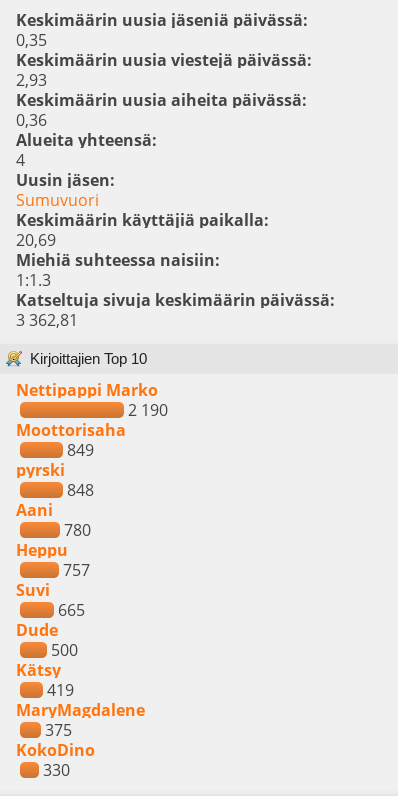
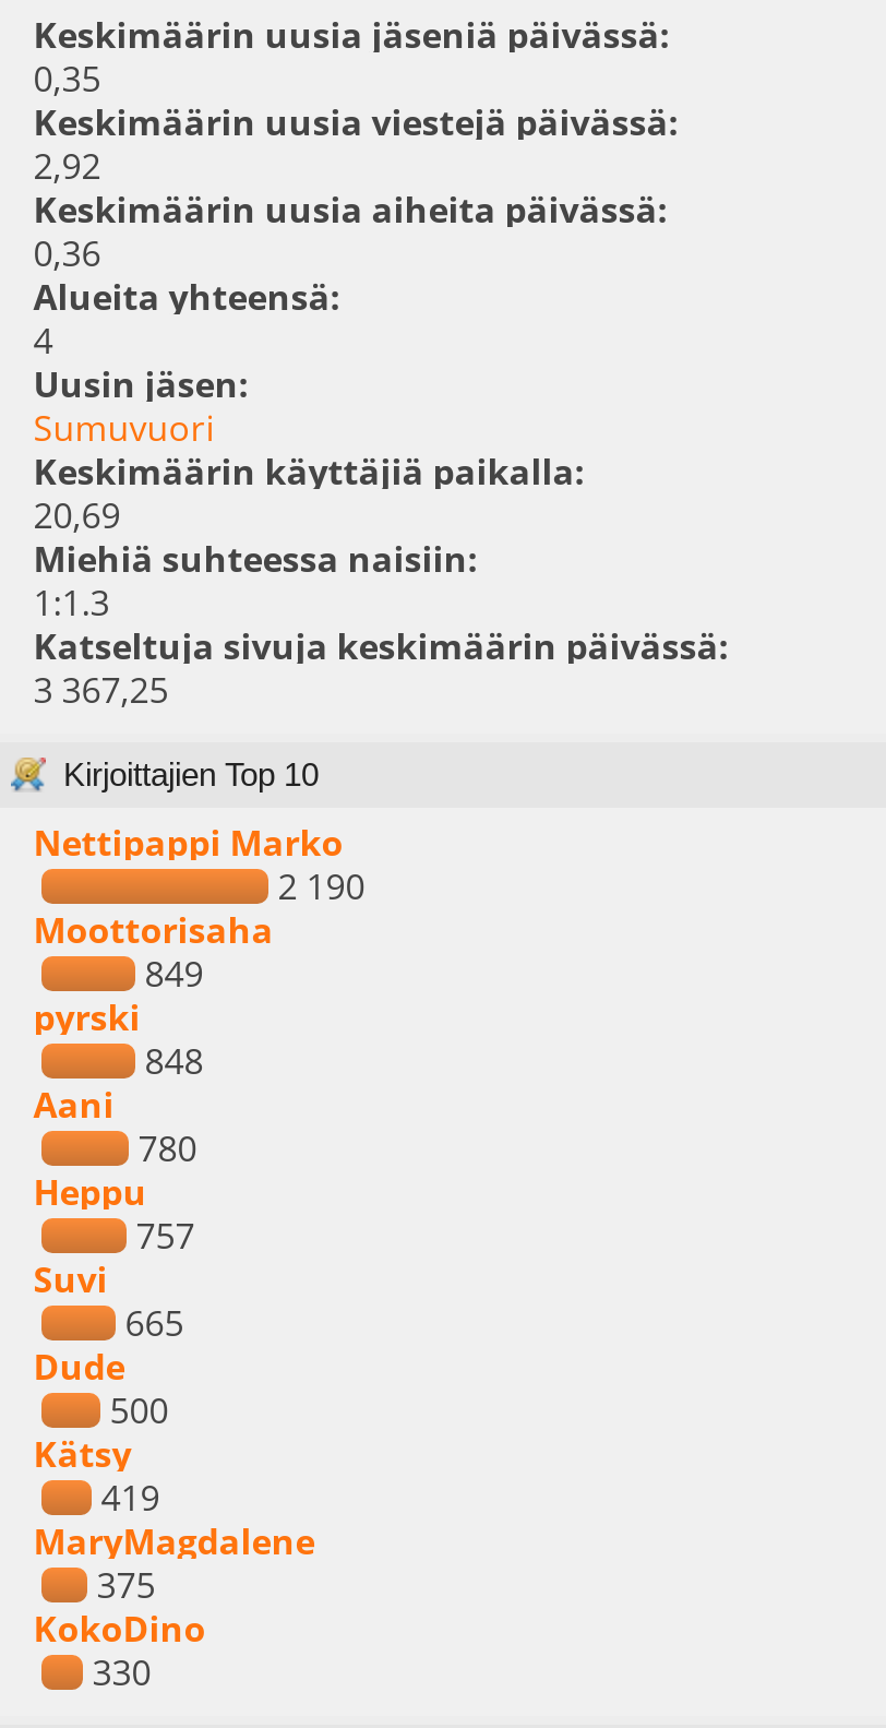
[16,69,47,91] 2,93 -> [33,142,101,190] 2,92
[16,309,78,331] 3 362,81 -> [33,666,168,714] 3 367,25

